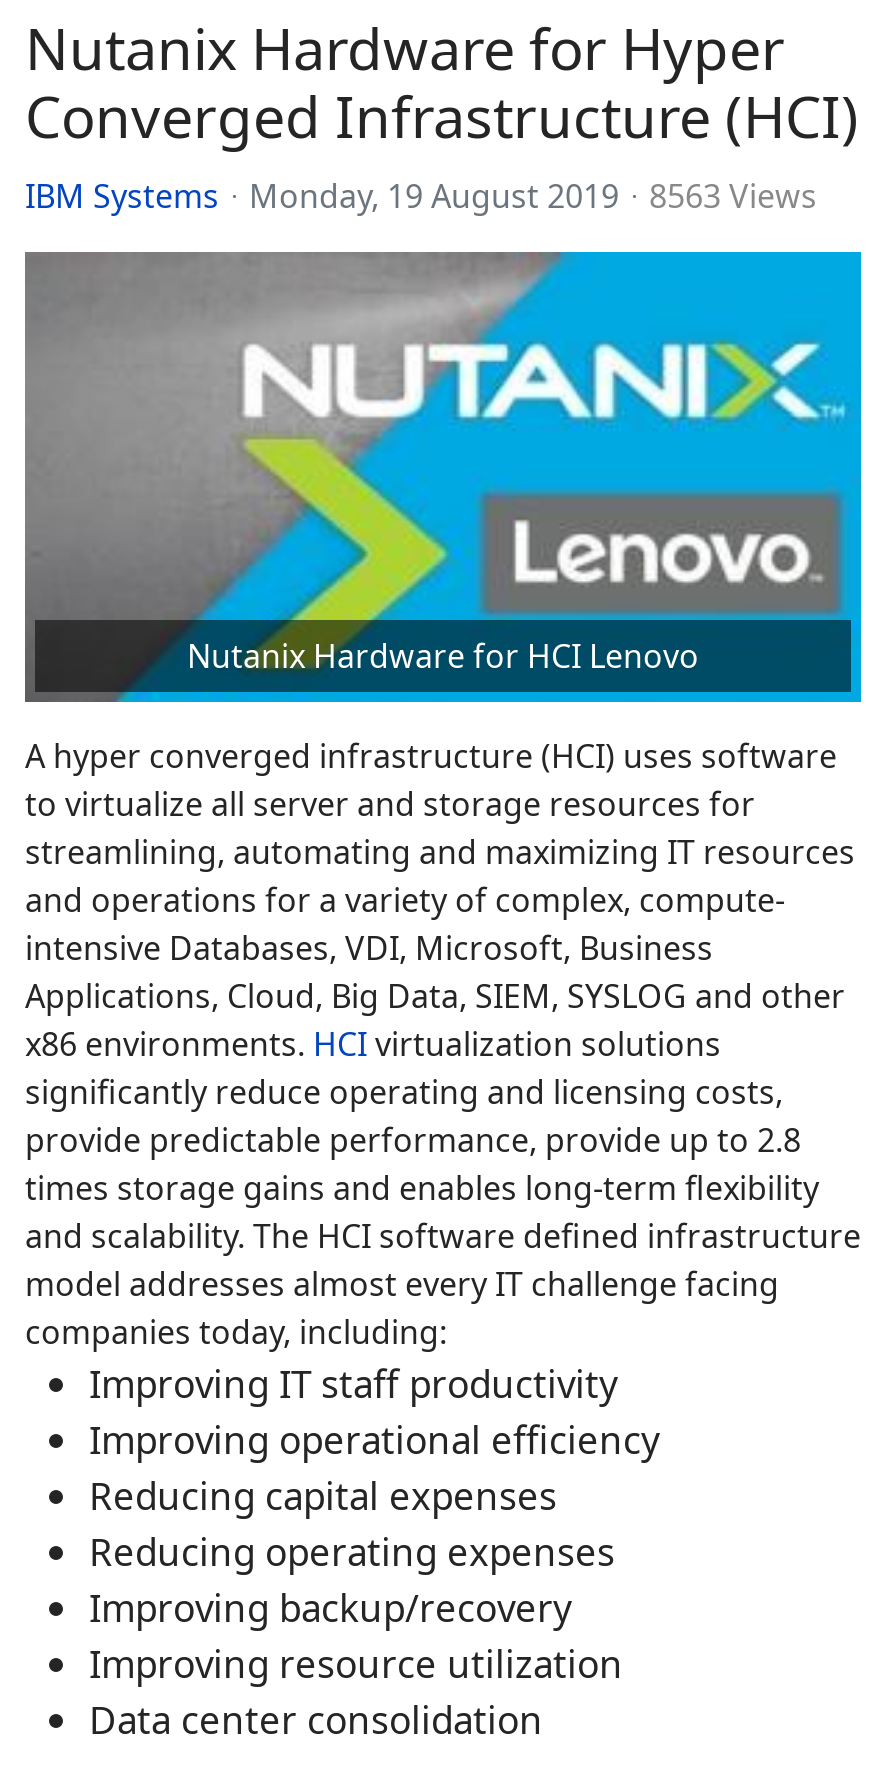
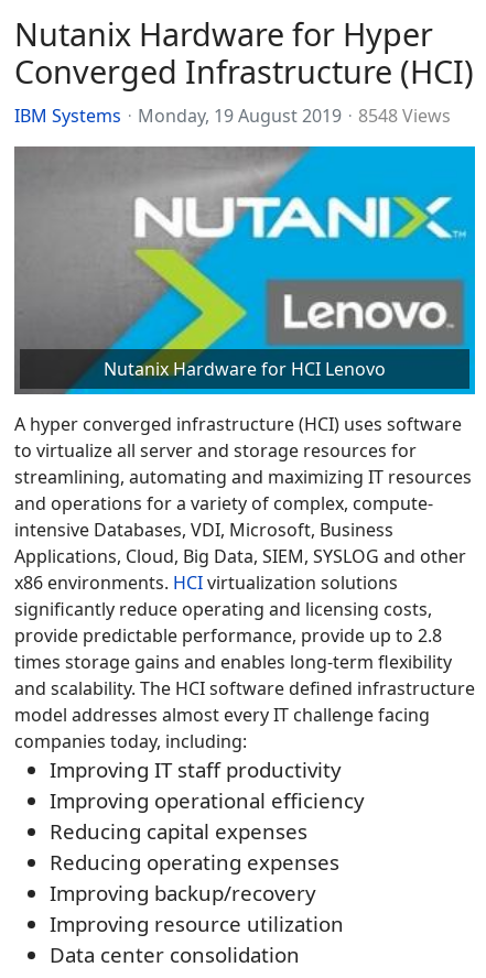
[25,175,817,219] IBM Systems Monday, 19 August 2019 8563 Views -> [14,104,451,128] IBM Systems Monday, 19 August 2019 8548 Views

